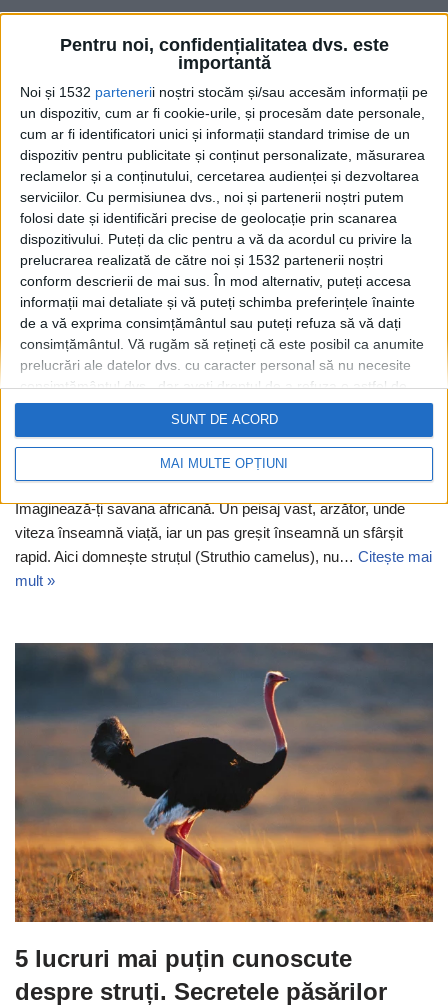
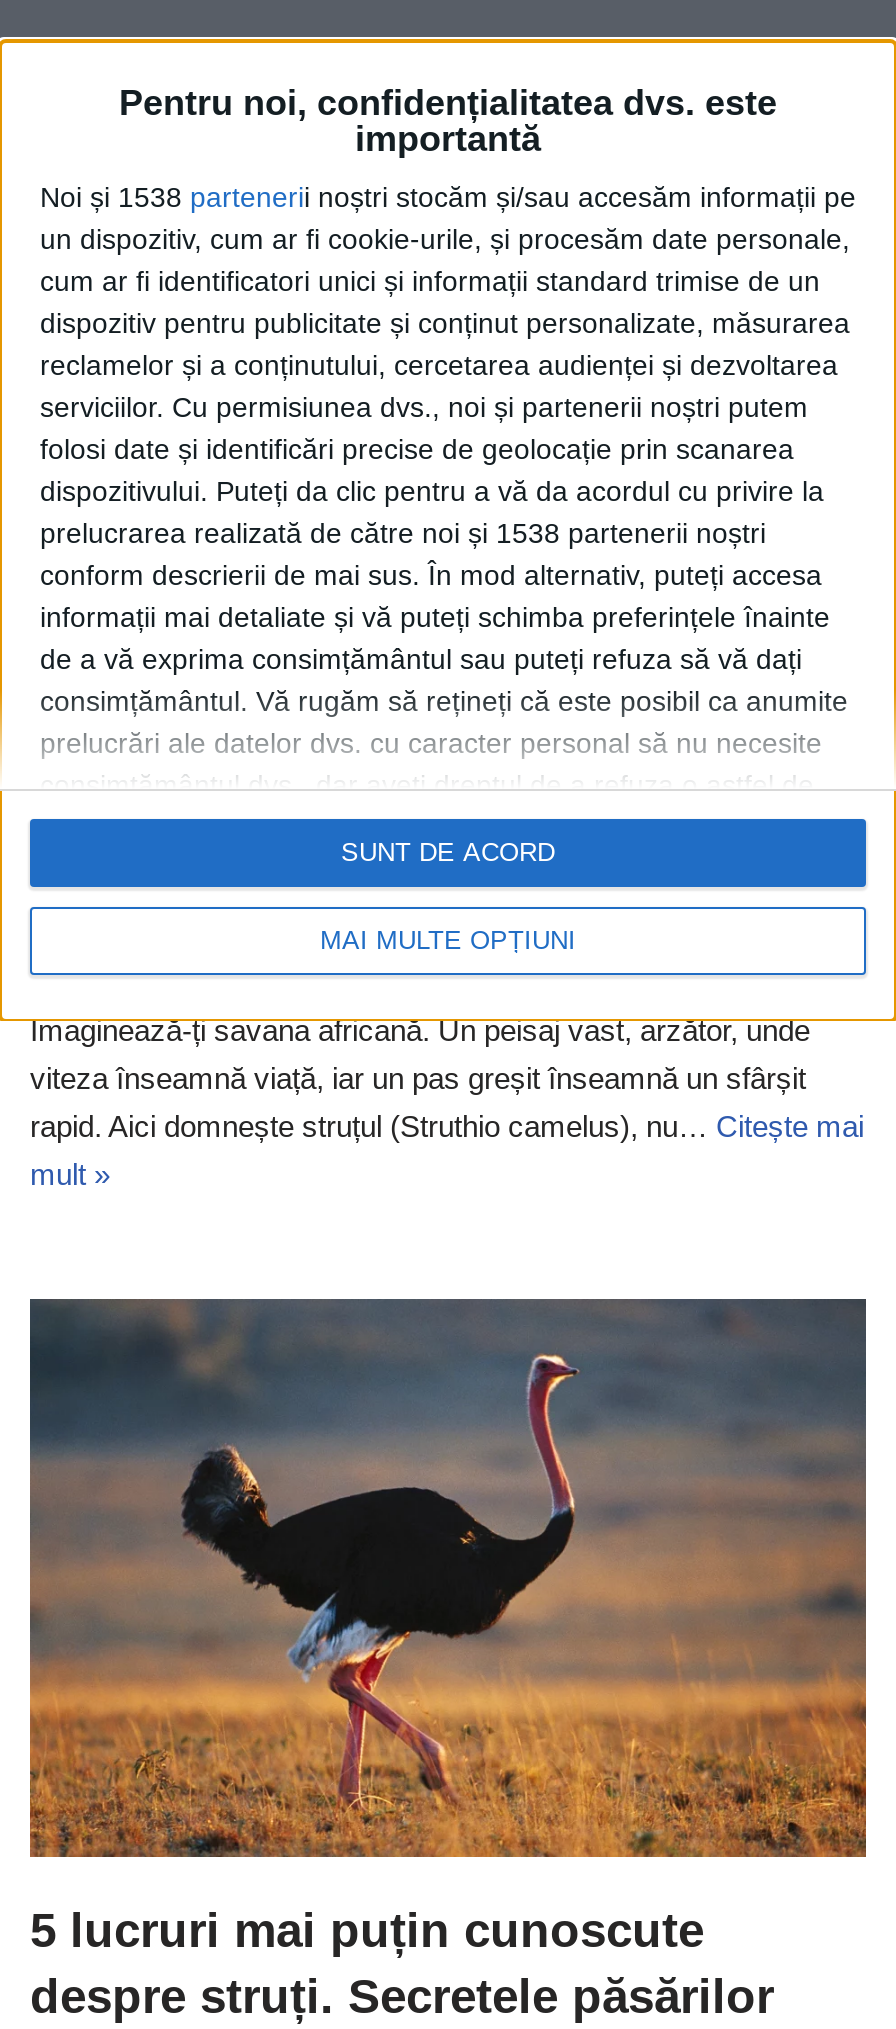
[20,84,428,100] Noi și 1532 parteneri i noștri stocăm și/sau accesăm informații pe -> [40,182,856,214] Noi și 1538 parteneri i noștri stocăm și/sau accesăm informații pe
[20,252,383,268] prelucrarea realizată de către noi și 1532 partenerii noștri -> [40,518,766,550] prelucrarea realizată de către noi și 1538 partenerii noștri

